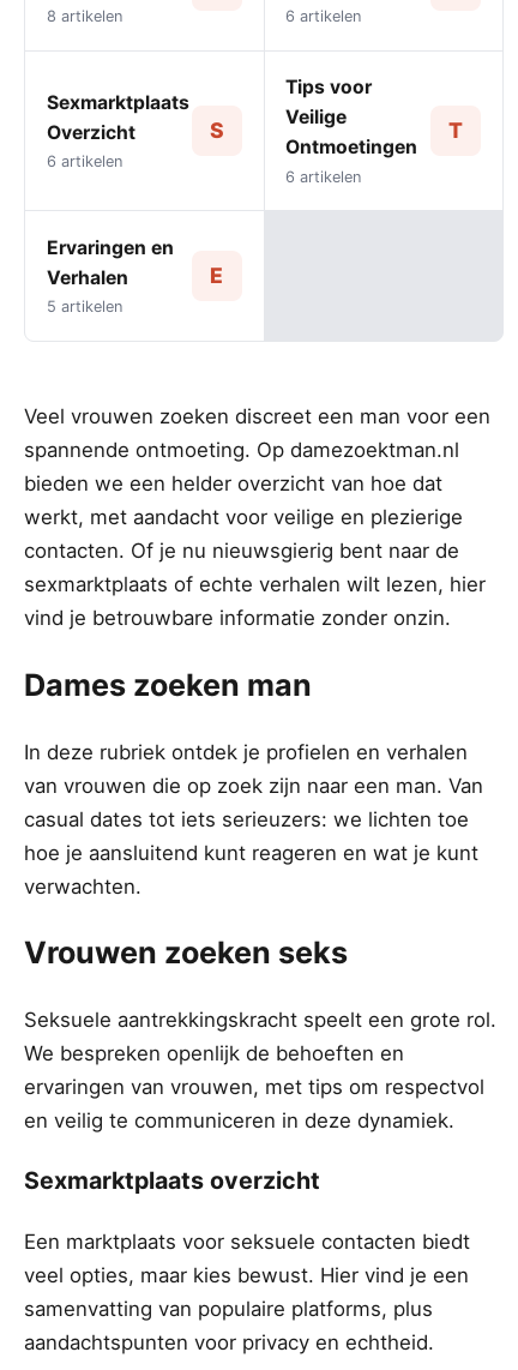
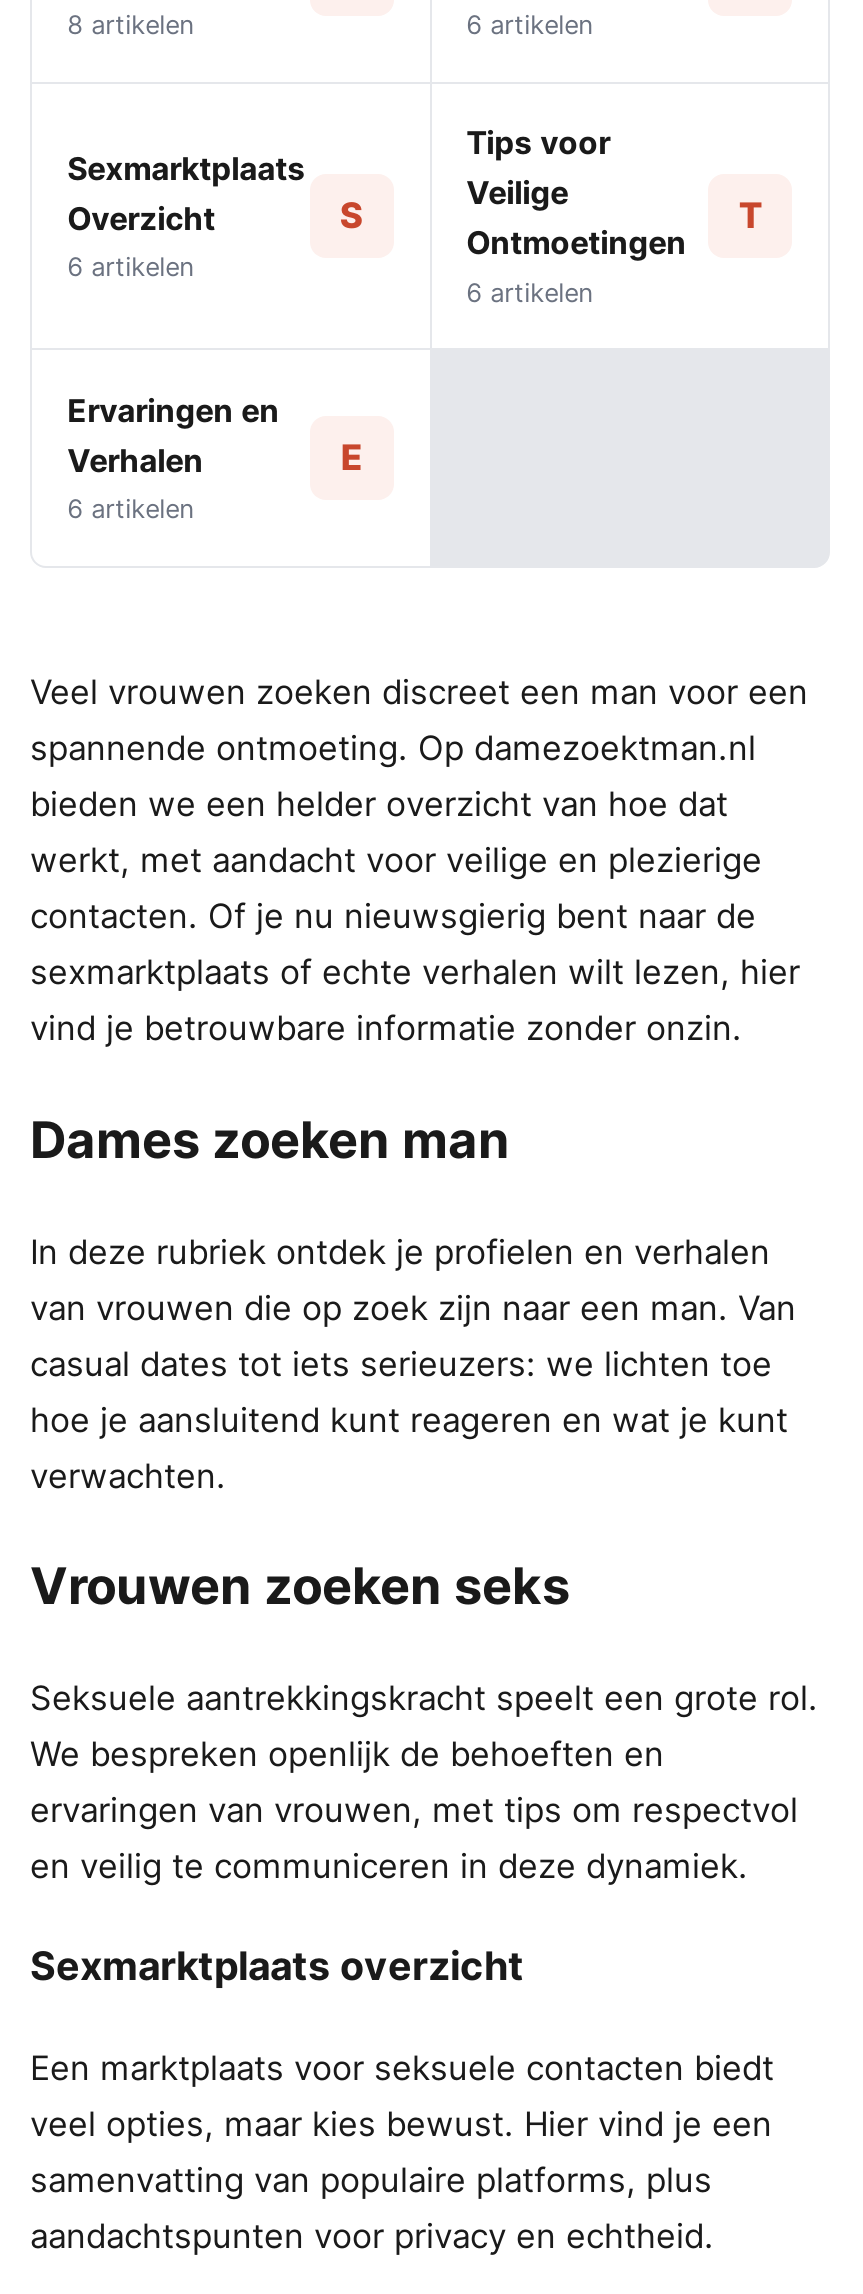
[46,298,122,316] 5 artikelen -> [67,494,193,524] 6 artikelen

